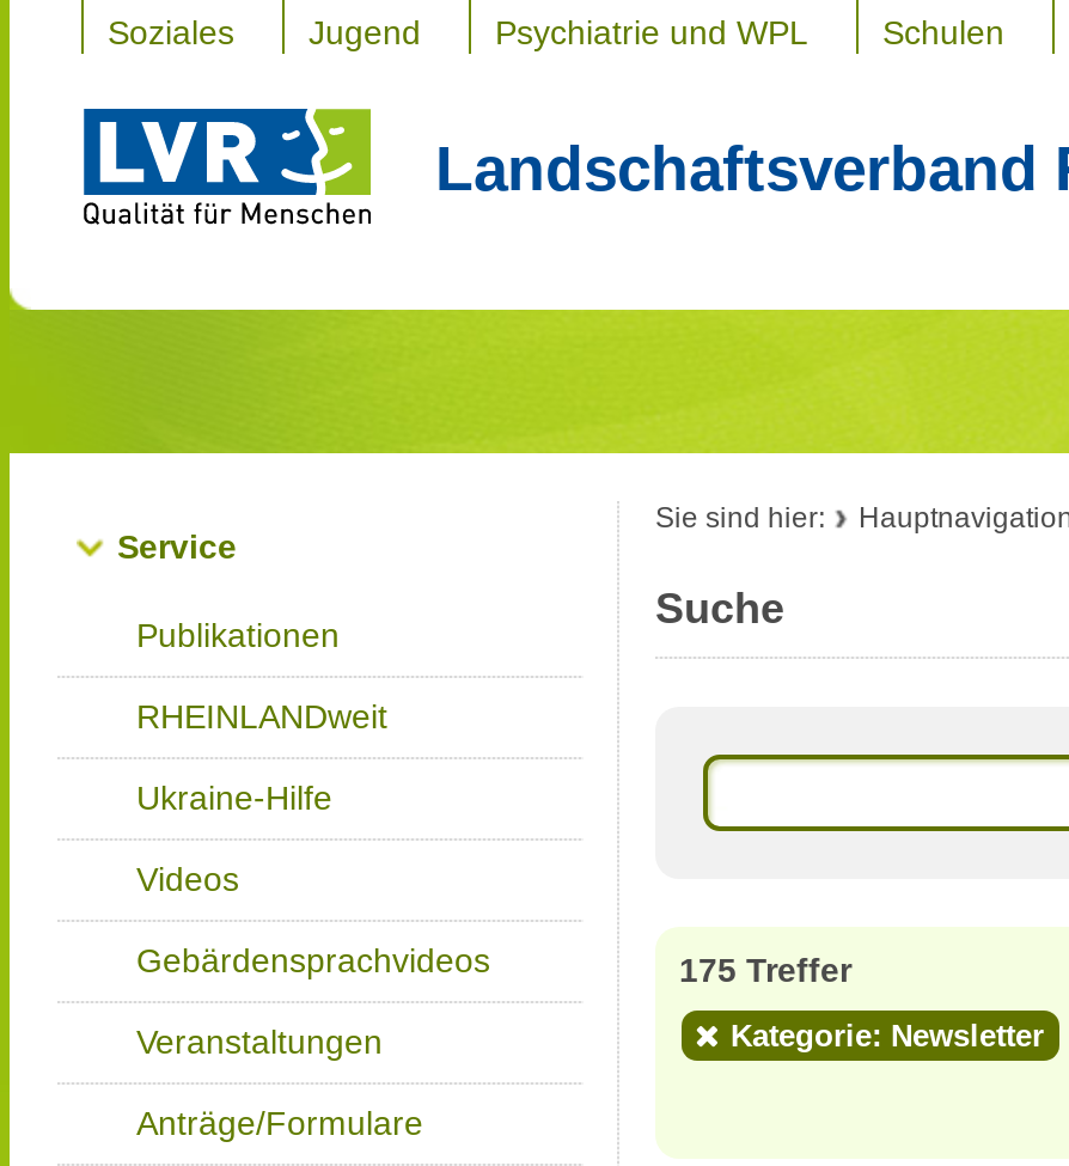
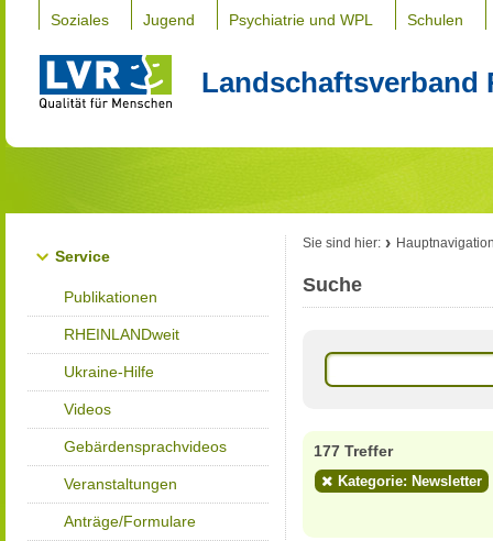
[679,951,851,989] 175 Treffer -> [314,442,393,460] 177 Treffer

